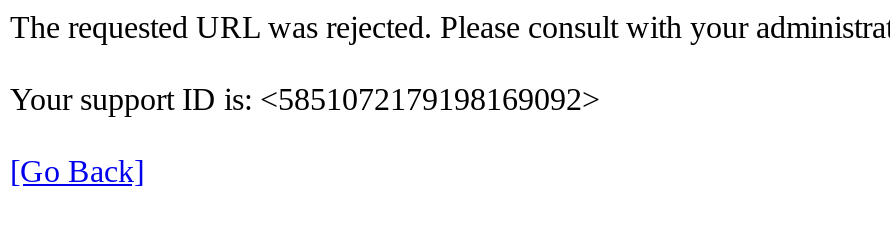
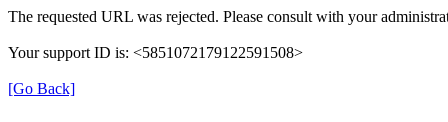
[10,82,600,116] Your support ID is: <5851072179198169092> -> [8,44,303,61] Your support ID is: <5851072179122591508>

